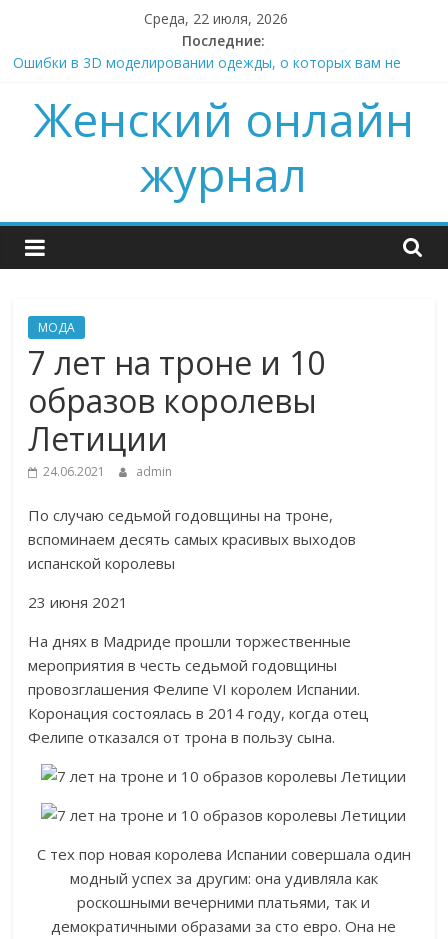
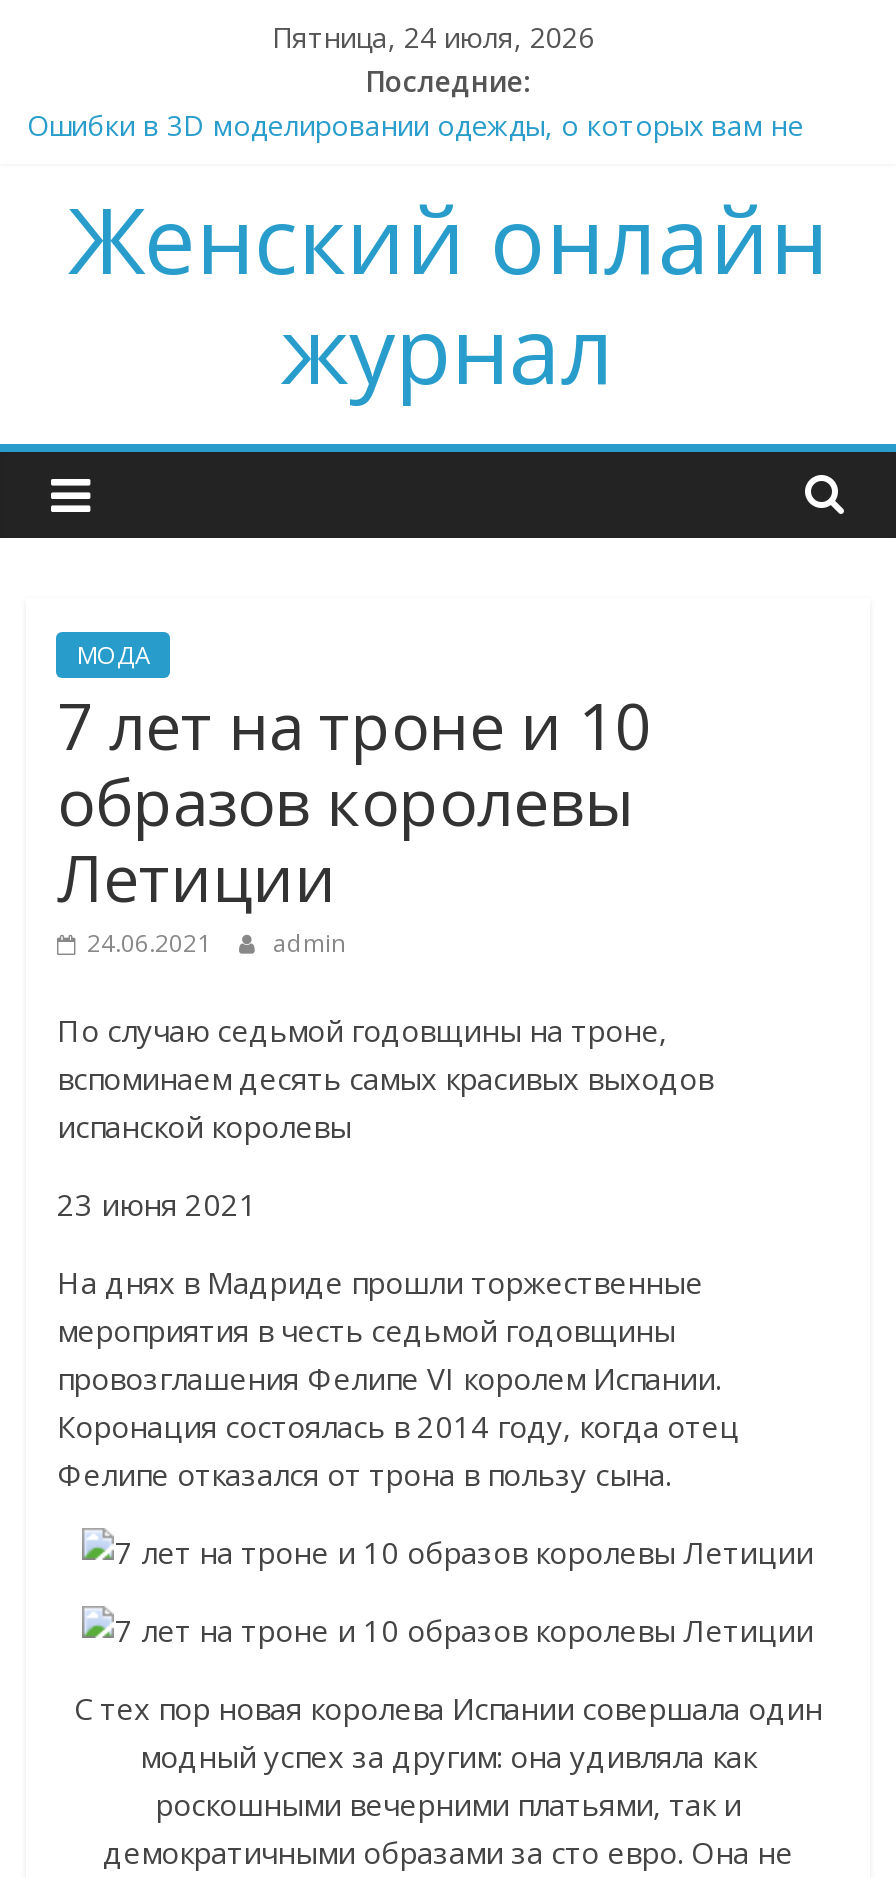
[144,9,288,28] Среда, 22 июля, 2026 -> [272,18,594,56] Пятница, 24 июля, 2026

